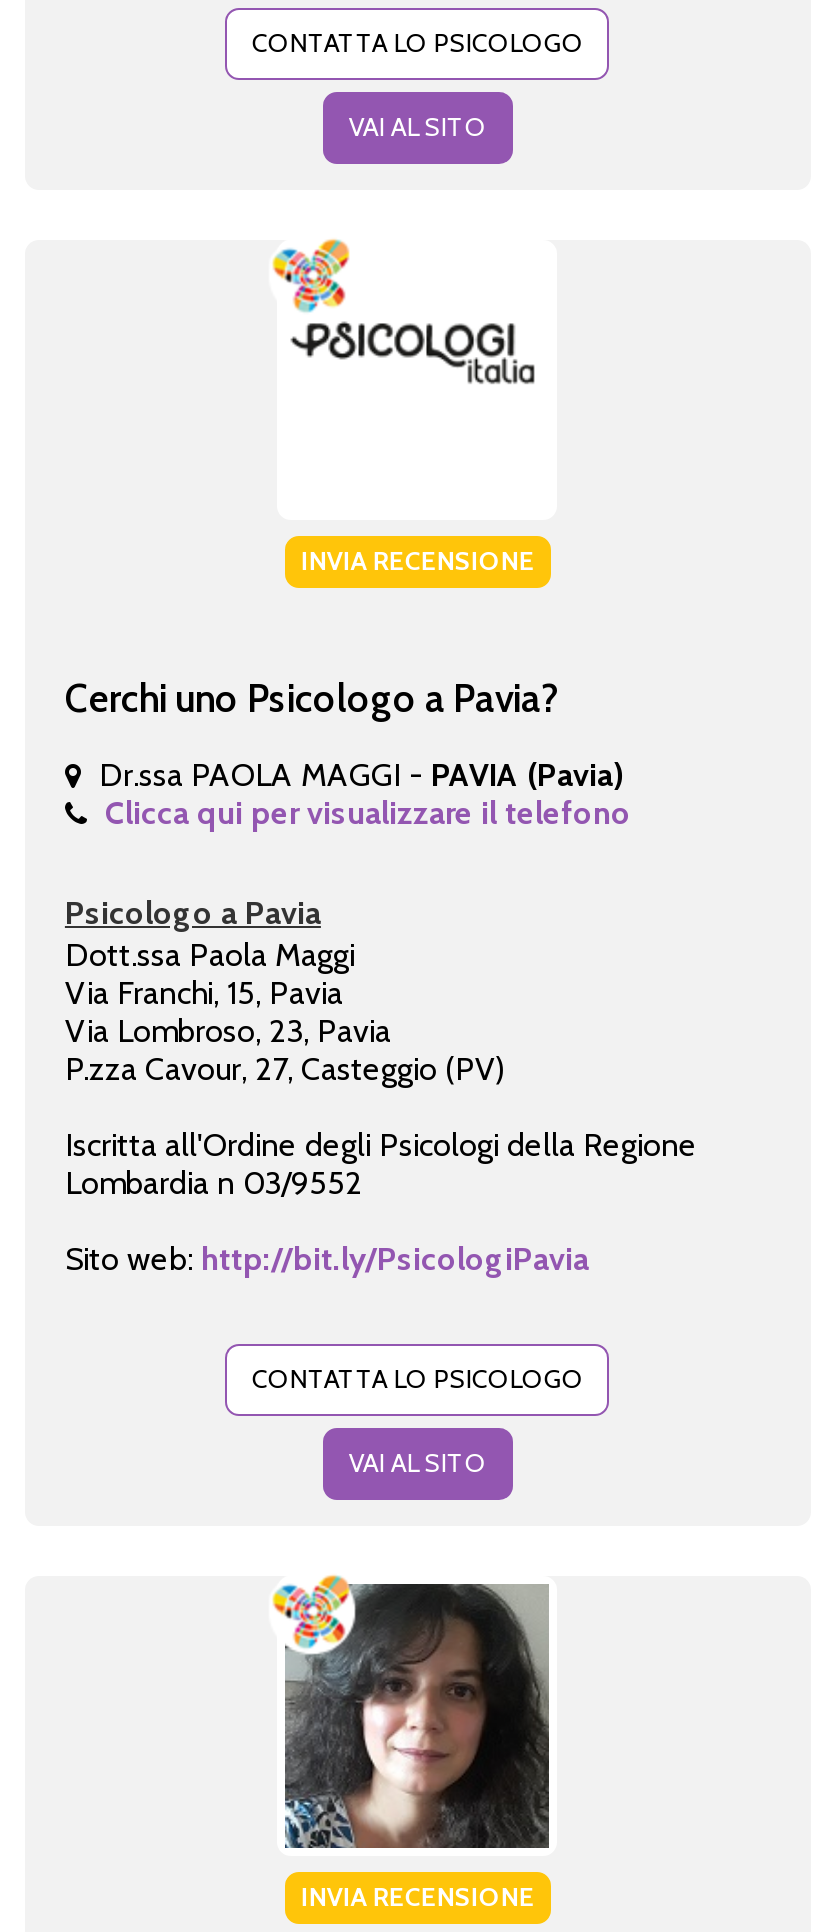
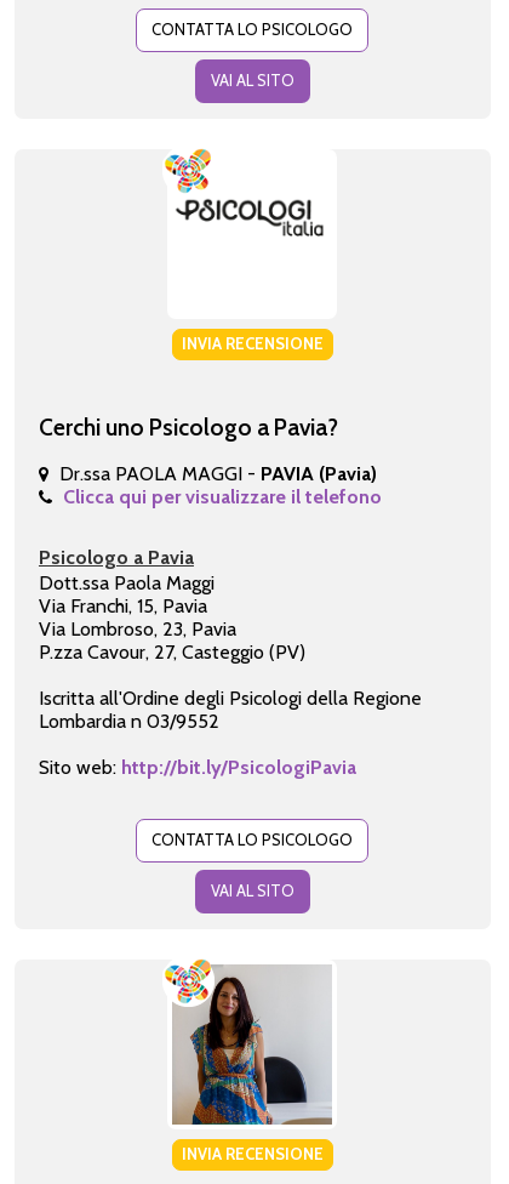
[285,1582,551,1850] [image] -> [172,964,332,1126] [image]

